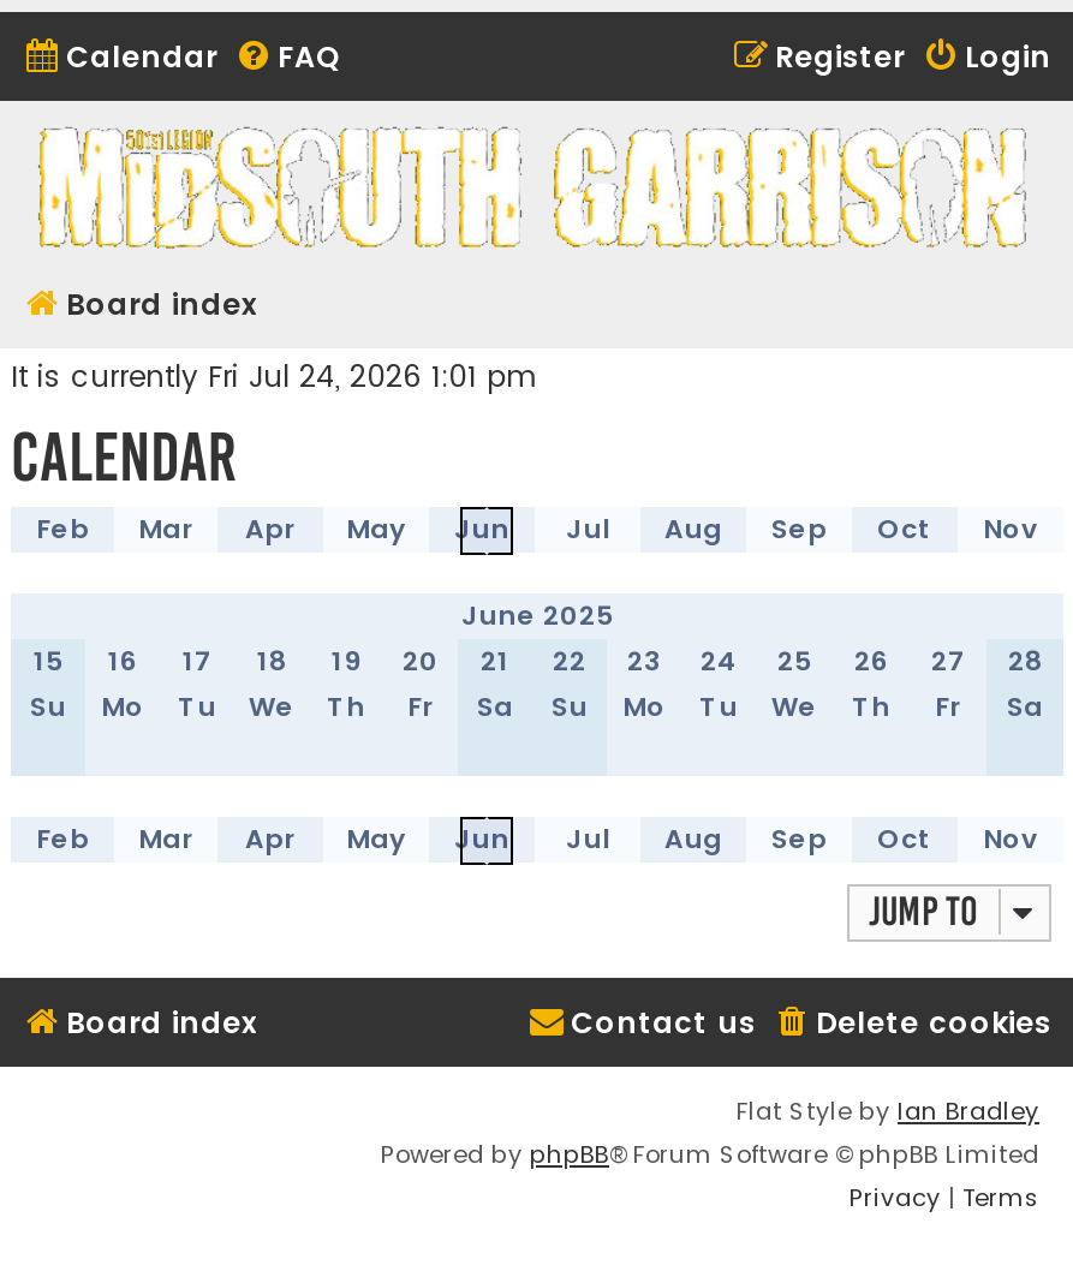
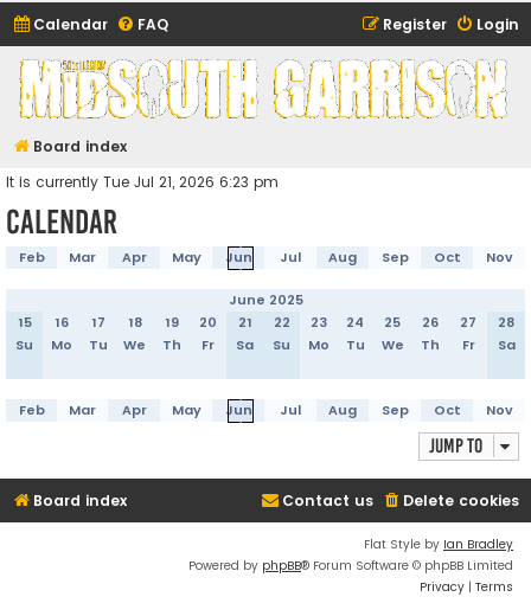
[11,356,537,397] It is currently Fri Jul 24, 2026 1:01 pm -> [6,172,279,192] It is currently Tue Jul 21, 2026 6:23 pm

